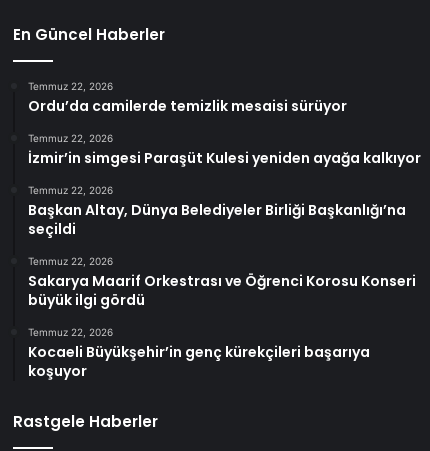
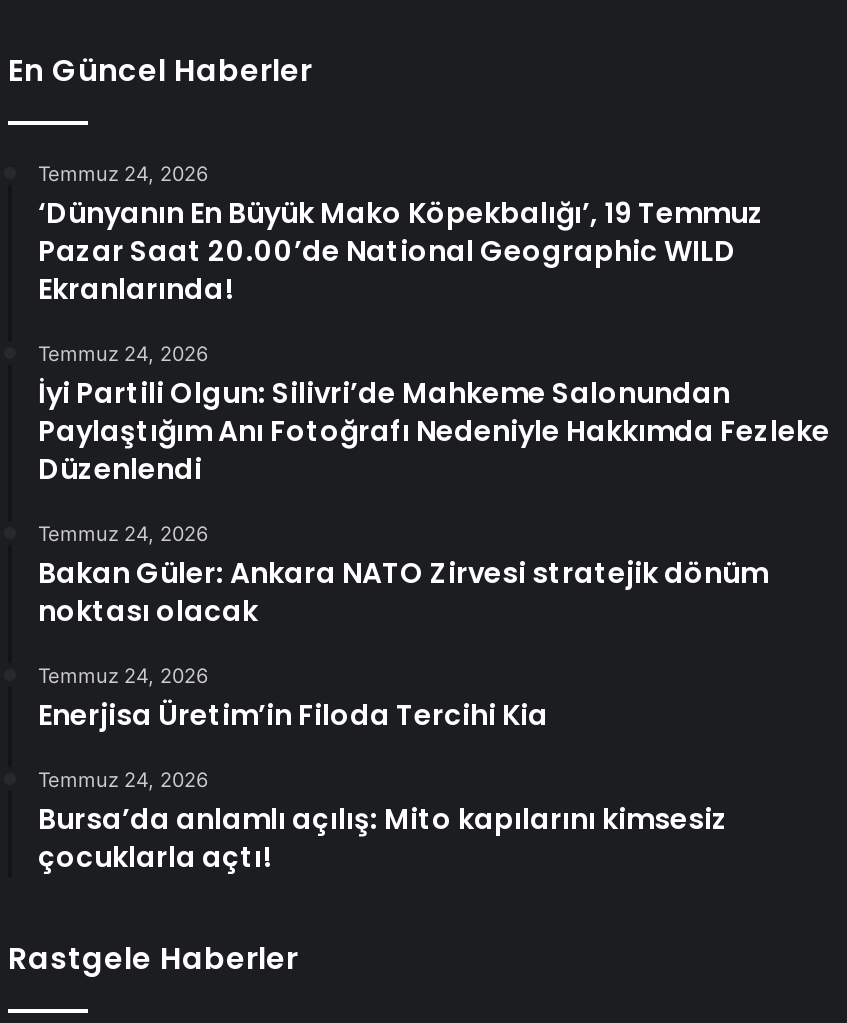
[28,80,350,116] Temmuz 22, 2026 | Ordu’da camilerde temizlik mesaisi sürüyor -> [38,161,764,309] Temmuz 24, 2026 | ‘Dünyanın En Büyük Mako Köpekbalığı’, 19 Temmuz | Pazar Saat 20.00’de National Geographic WILD | Ekranlarında!
[28,132,421,168] Temmuz 22, 2026 | İzmir’in simgesi Paraşüt Kulesi yeniden ayağa kalkıyor -> [38,341,830,489] Temmuz 24, 2026 | İyi Partili Olgun: Silivri’de Mahkeme Salonundan | Paylaştığım Anı Fotoğrafı Nedeniyle Hakkımda Fezleke | Düzenlendi
[28,184,406,239] Temmuz 22, 2026 | Başkan Altay, Dünya Belediyeler Birliği Başkanlığı’na | seçildi -> [38,521,768,631] Temmuz 24, 2026 | Bakan Güler: Ankara NATO Zirvesi stratejik dönüm | noktası olacak
[28,255,416,310] Temmuz 22, 2026 | Sakarya Maarif Orkestrası ve Öğrenci Korosu Konseri | büyük ilgi gördü -> [38,663,548,735] Temmuz 24, 2026 | Enerjisa Üretim’in Filoda Tercihi Kia
[28,326,370,381] Temmuz 22, 2026 | Kocaeli Büyükşehir’in genç kürekçileri başarıya | koşuyor -> [38,767,728,877] Temmuz 24, 2026 | Bursa’da anlamlı açılış: Mito kapılarını kimsesiz | çocuklarla açtı!

